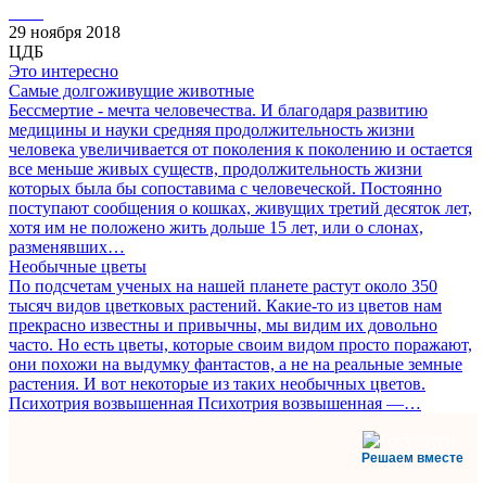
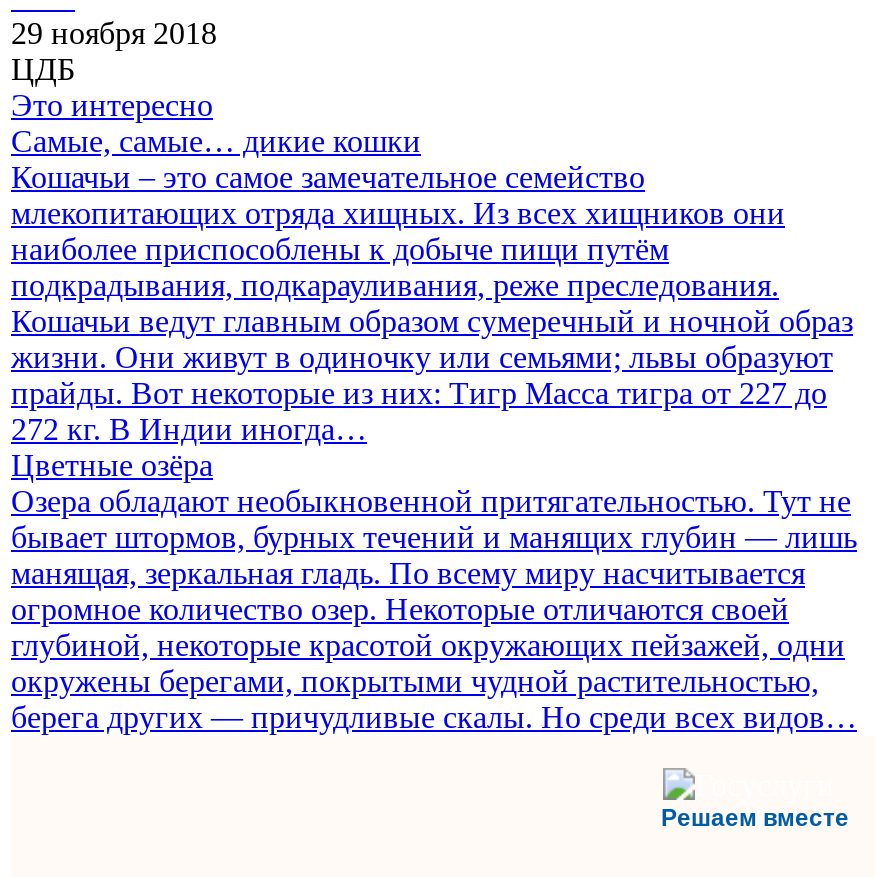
[9,81,472,412] Самые долгоживущие животные | Бессмертие - мечта человечества. И благодаря развитию | медицины и науки средняя продолжительность жизни | человека увеличивается от поколения к поколению и остается | все меньше живых существ, продолжительность жизни | которых была бы сопоставима с человеческой. Постоянно | поступают сообщения о кошках, живущих третий десяток лет, | хотя им не положено жить дольше 15 лет, или о слонах, | разменявших… | Необычные цветы | По подсчетам ученых на нашей планете растут около 350 | тысяч видов цветковых растений. Какие-то из цветов нам | прекрасно известны и привычны, мы видим их довольно | часто. Но есть цветы, которые своим видом просто поражают, | они похожи на выдумку фантастов, а не на реальные земные | растения. И вот некоторые из таких необычных цветов. | Психотрия возвышенная Психотрия возвышенная —… -> [11,124,857,734] Самые, самые… дикие кошки | Кошачьи – это самое замечательное семейство | млекопитающих отряда хищных. Из всех хищников они | наиболее приспособлены к добыче пищи путём | подкрадывания, подкарауливания, реже преследования. | Кошачьи ведут главным образом сумеречный и ночной образ | жизни. Они живут в одиночку или семьями; львы образуют | прайды. Вот некоторые из них: Тигр Масса тигра от 227 до | 272 кг. В Индии иногда… | Цветные озёра | Озера обладают необыкновенной притягательностью. Тут не | бывает штормов, бурных течений и манящих глубин — лишь | манящая, зеркальная гладь. По всему миру насчитывается | огромное количество озер. Некоторые отличаются своей | глубиной, некоторые красотой окружающих пейзажей, одни | окружены берегами, покрытыми чудной растительностью, | берега других — причудливые скалы. Но среди всех видов…

